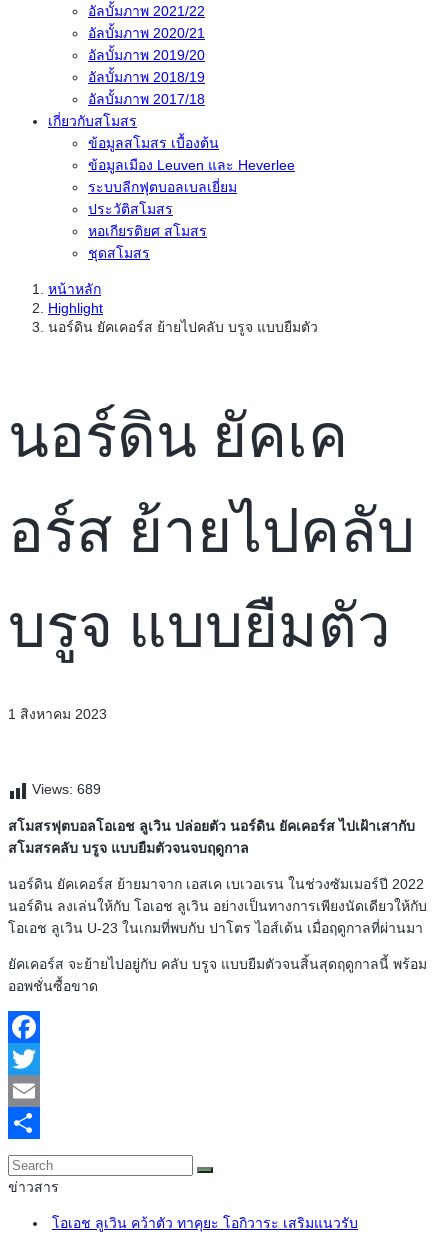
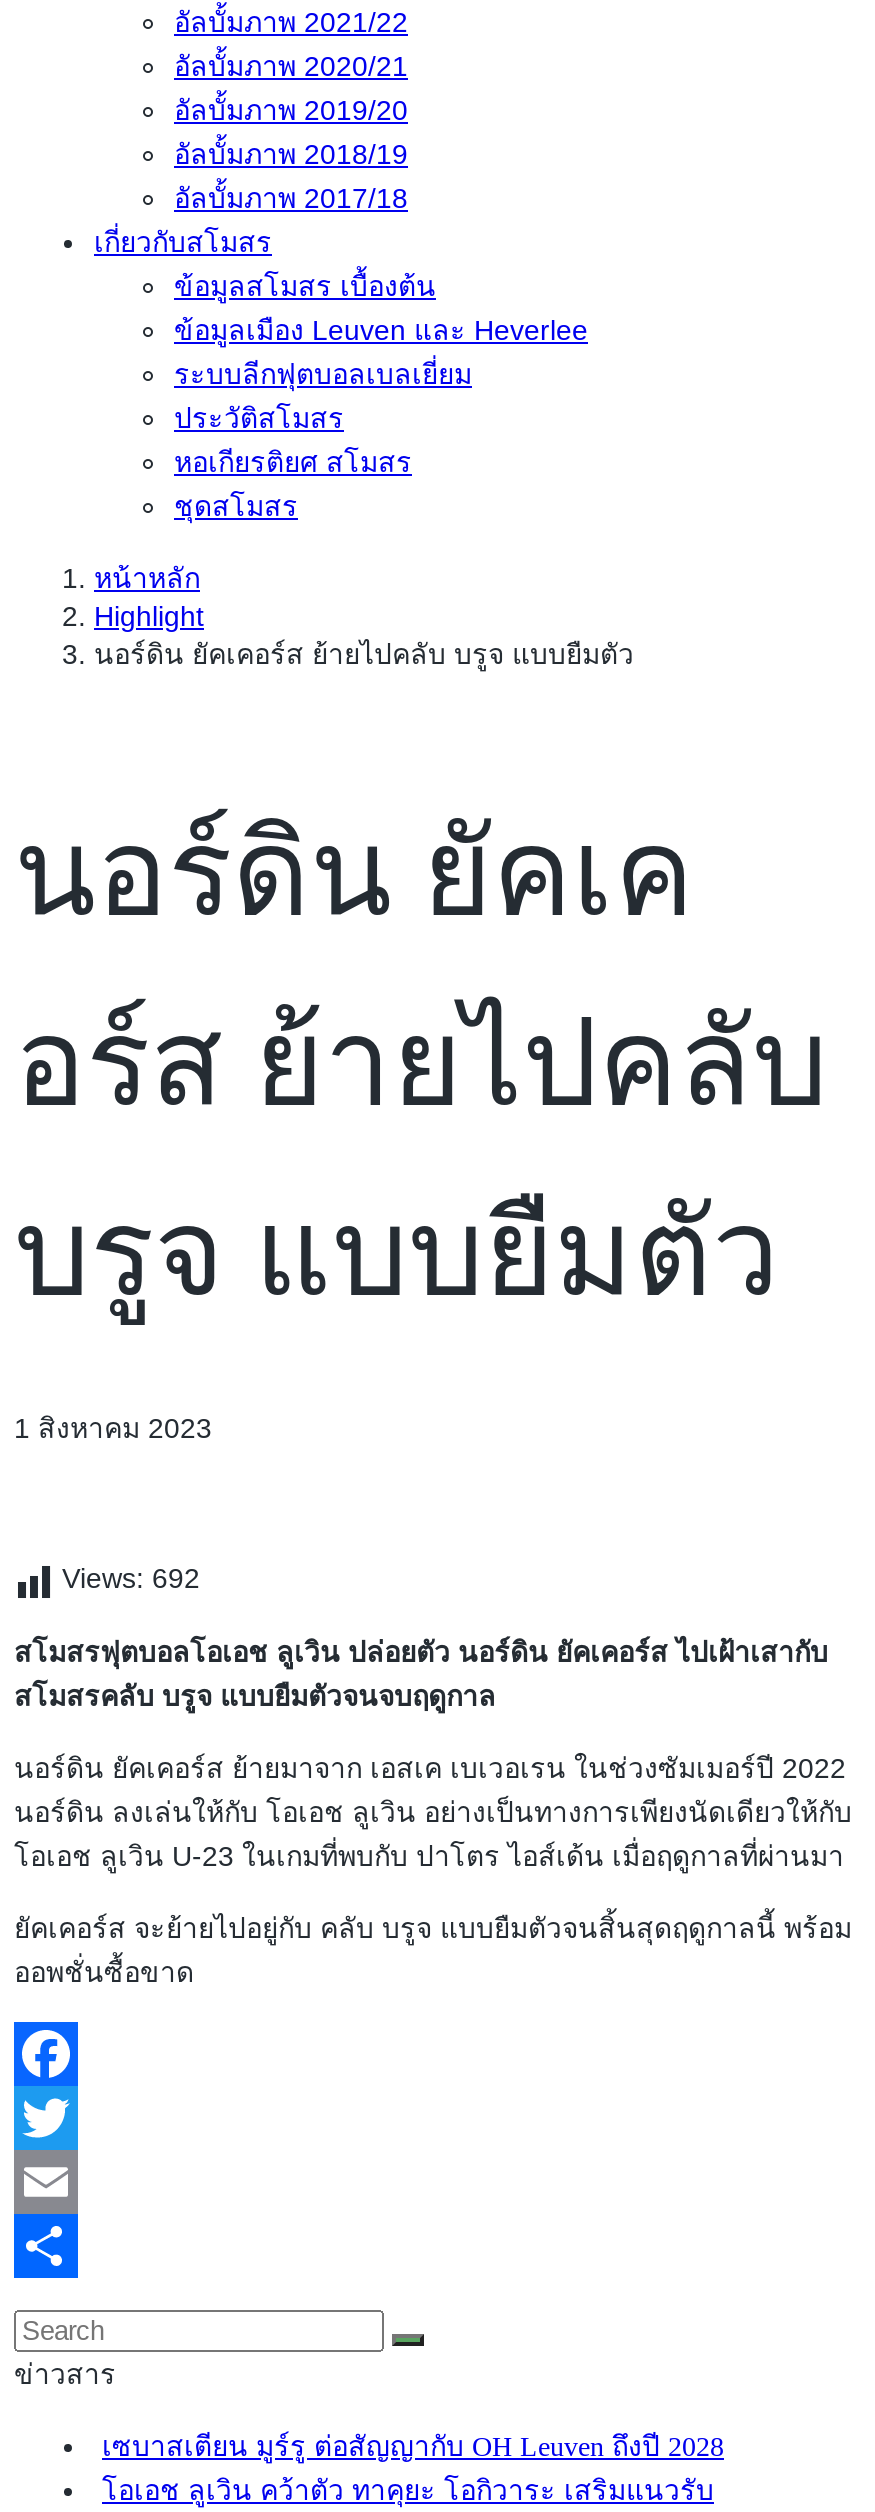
[32,781,101,797] Views: 689 -> [62,1561,200,1593] Views: 692
none -> [102,2431,724,2461] เซบาสเตียน มูร์รู ต่อสัญญากับ OH Leuven ถึงปี 2028

